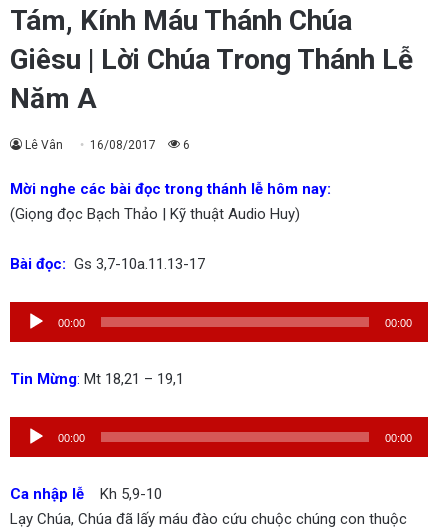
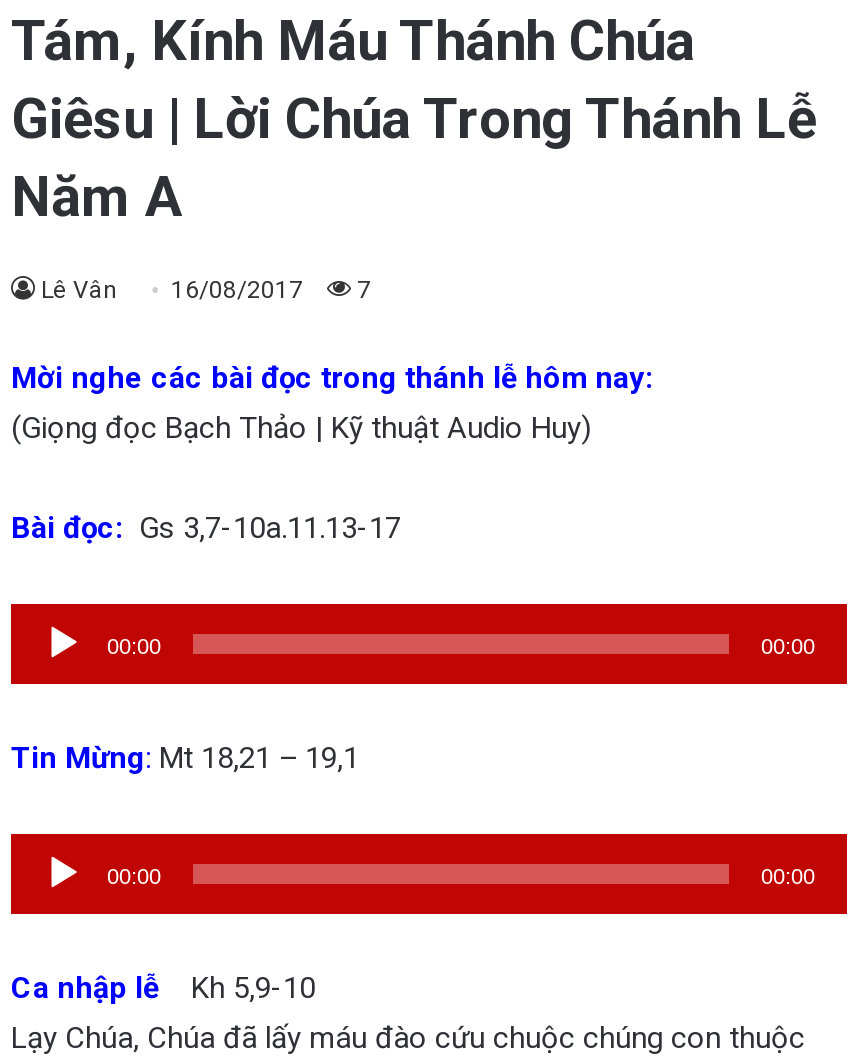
[25,138,190,152] Lê Vân 16/08/2017 6 -> [41,276,371,304] Lê Vân 16/08/2017 7

